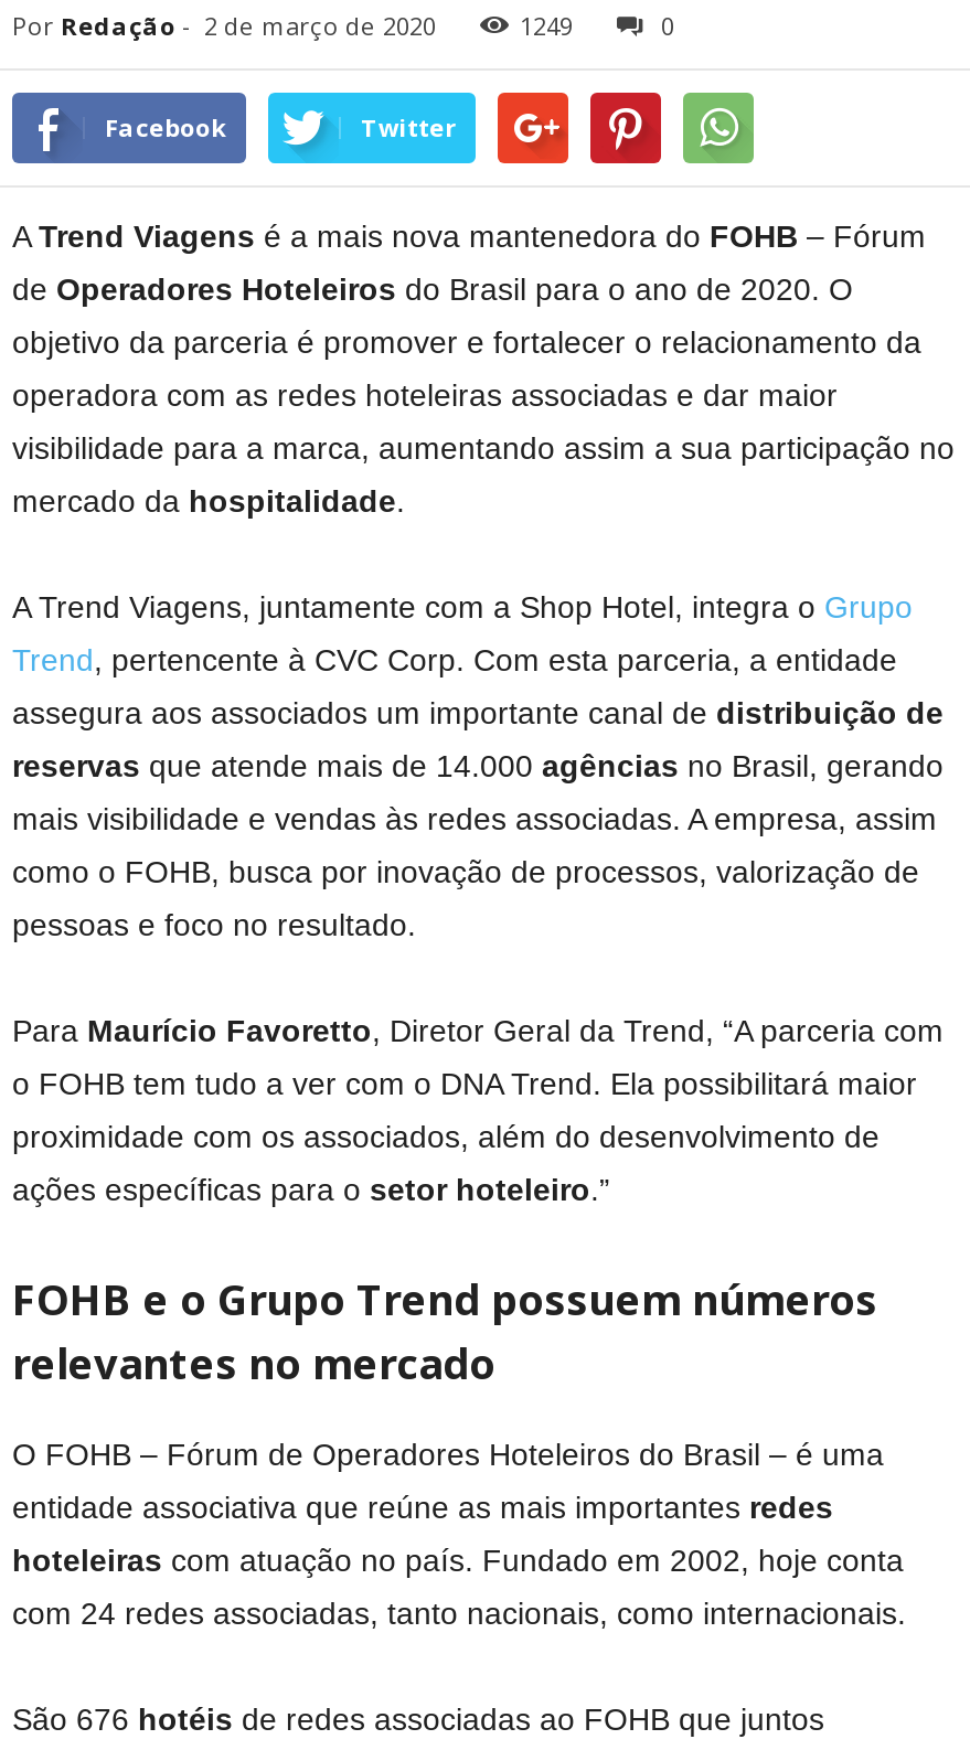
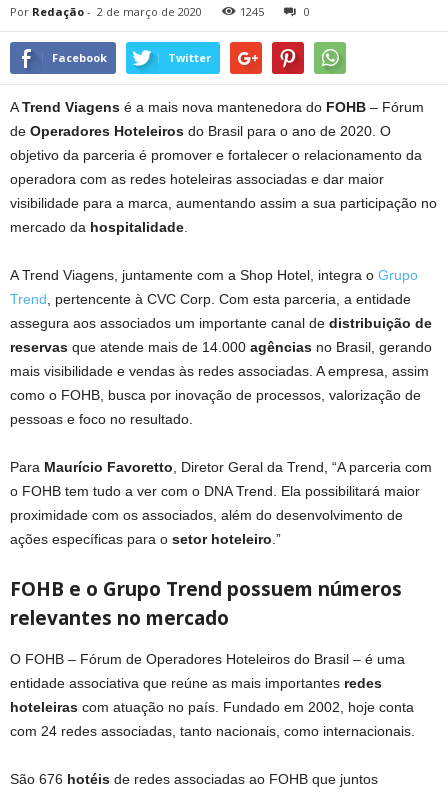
[520,9,573,42] 1249 -> [240,4,264,19] 1245

